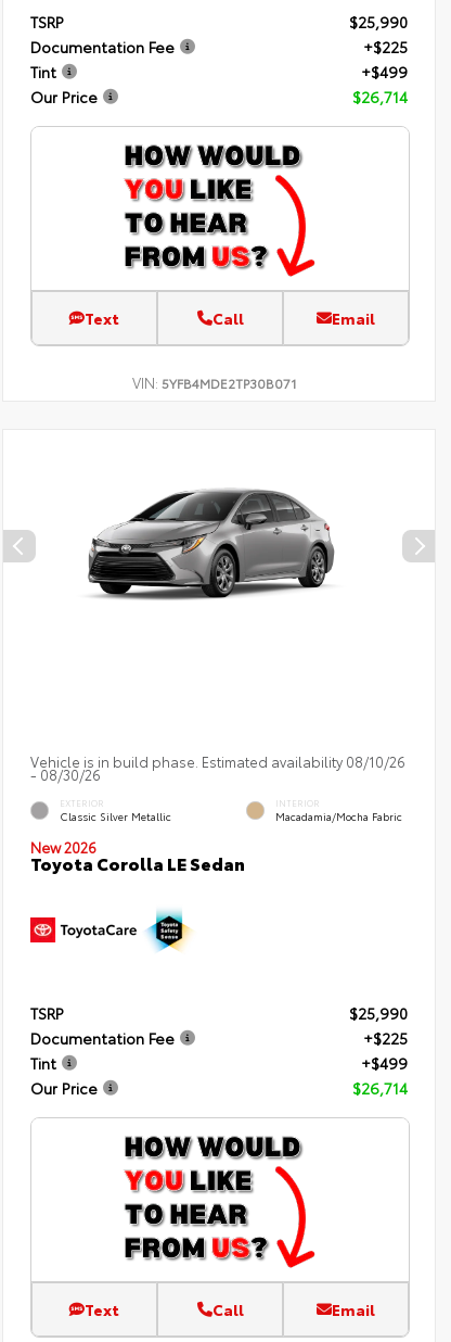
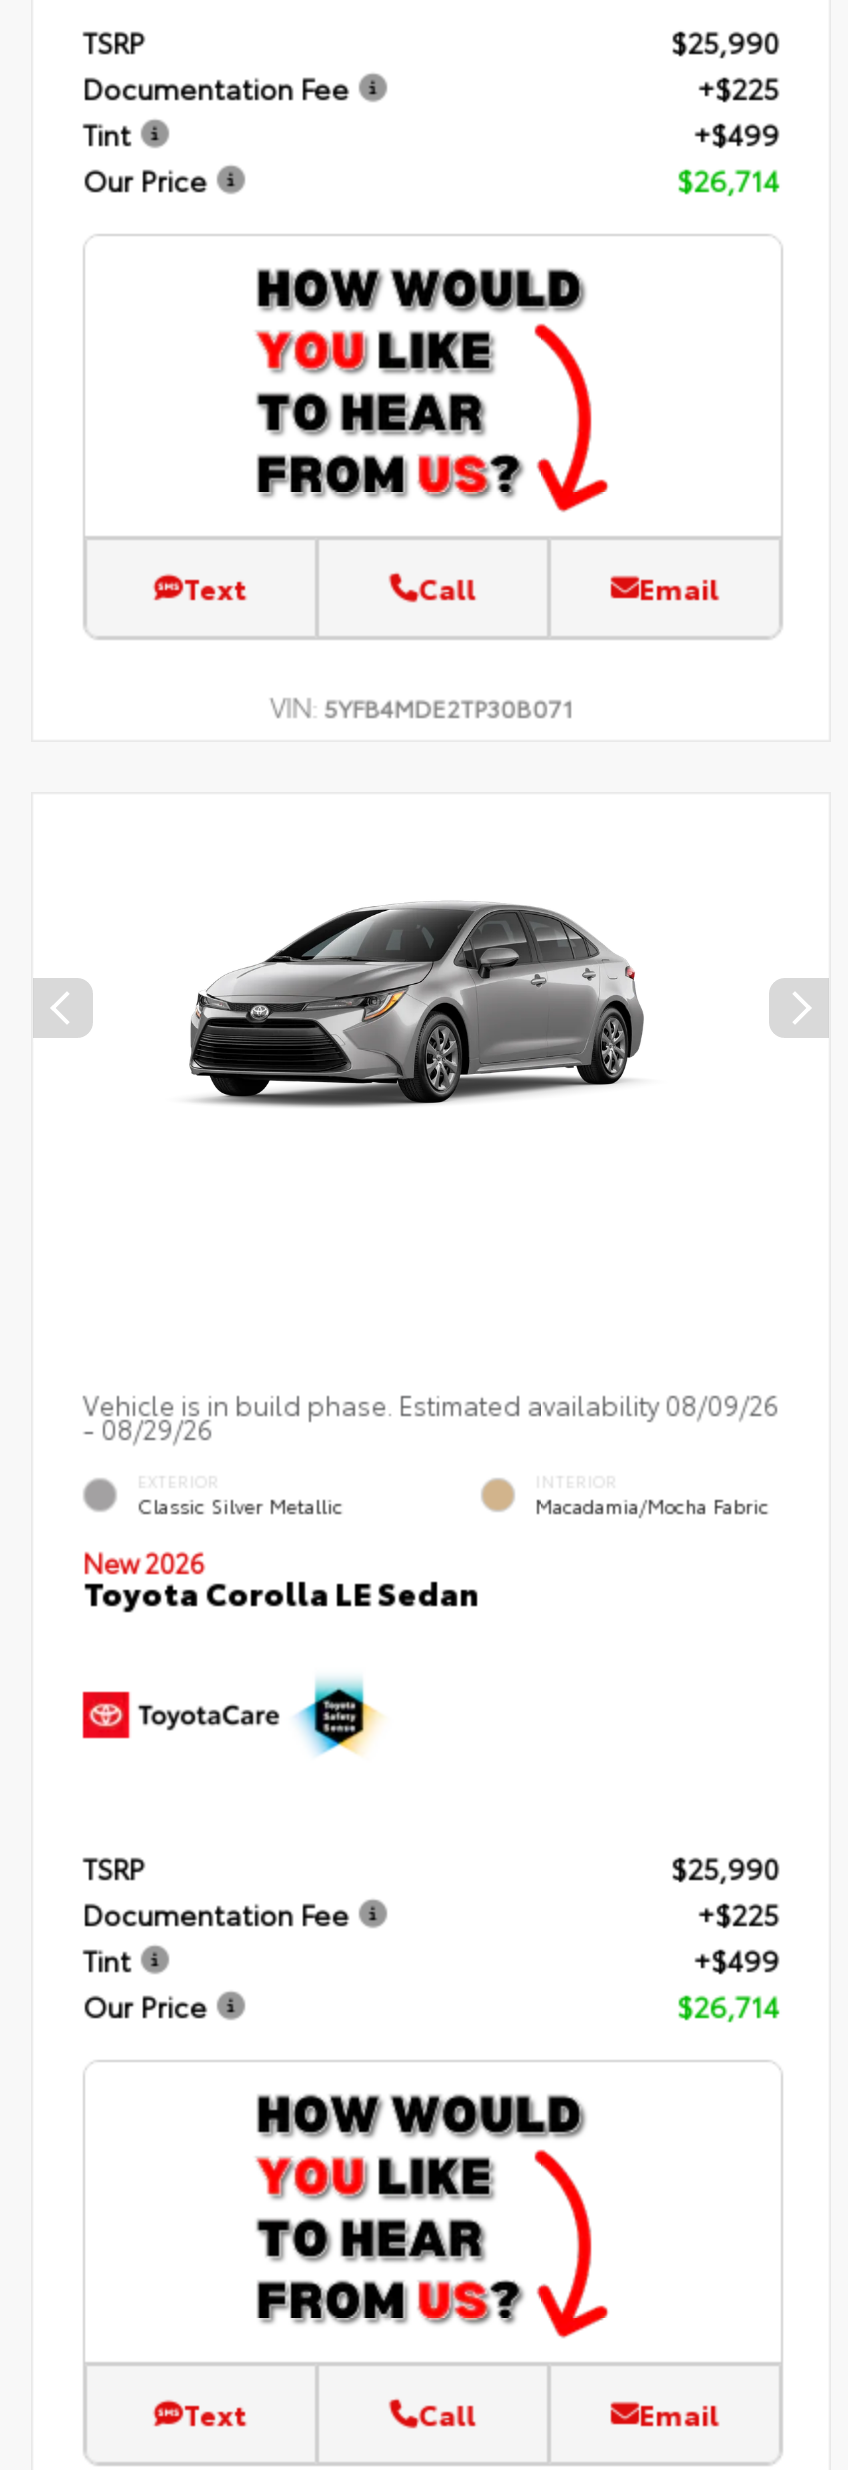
[30,751,405,770] Vehicle is in build phase. Estimated availability 08/10/26 -> [83,1385,779,1421] Vehicle is in build phase. Estimated availability 08/09/26
[30,764,101,783] - 08/30/26 -> [83,1409,213,1445] - 08/29/26

